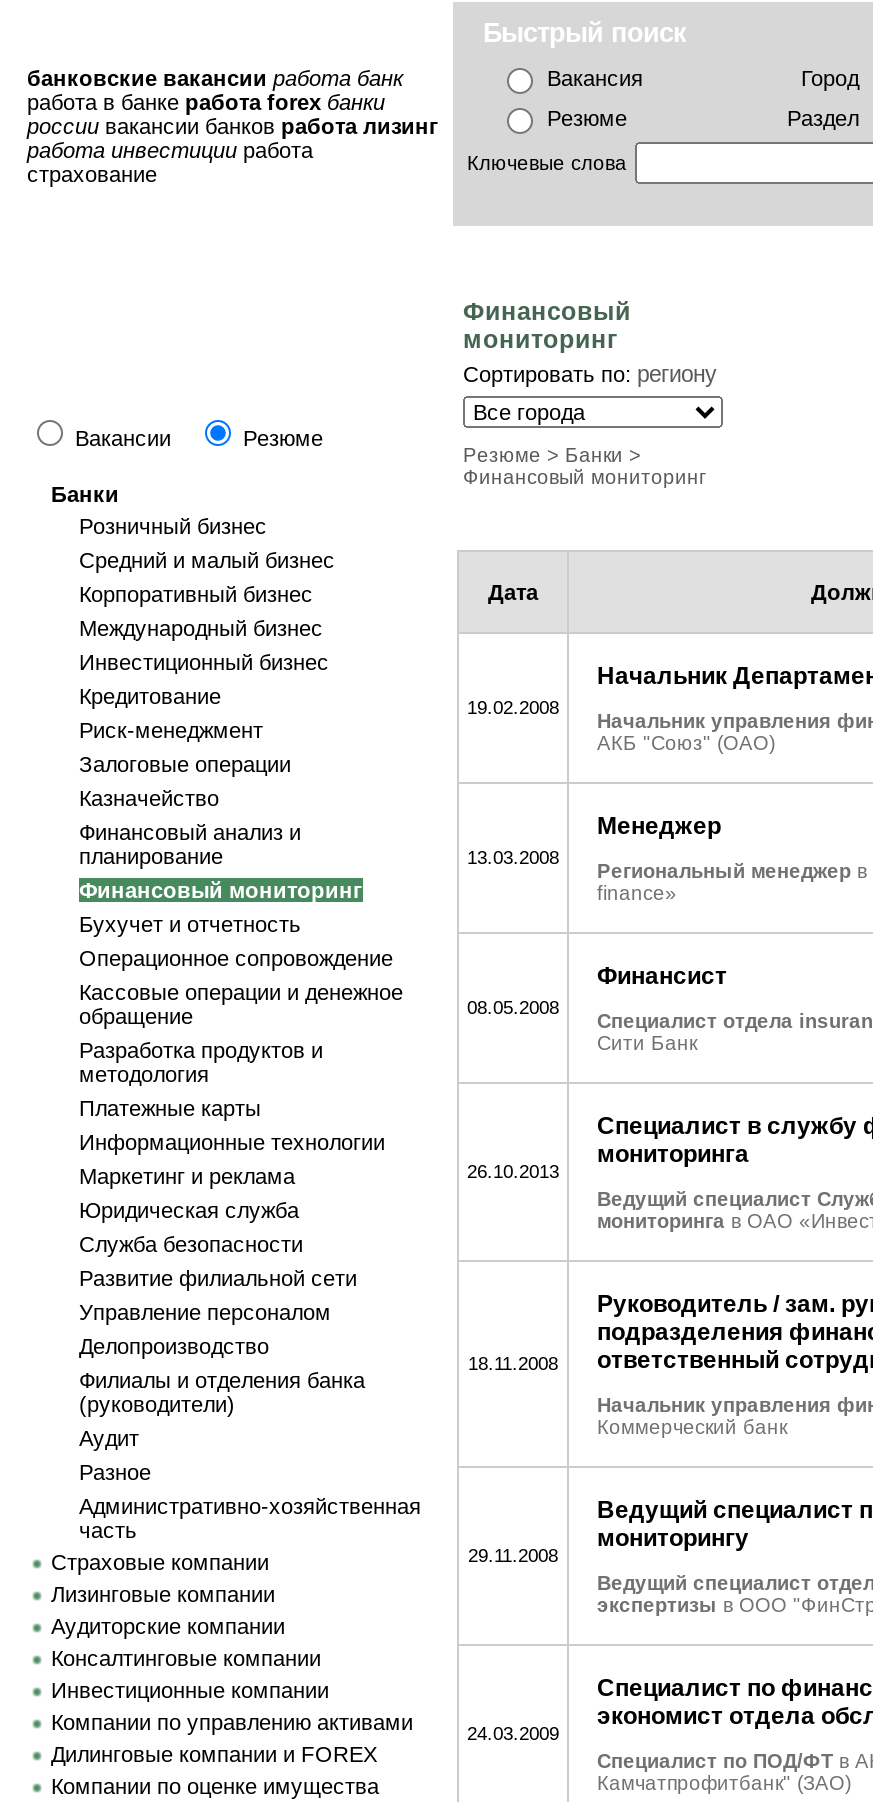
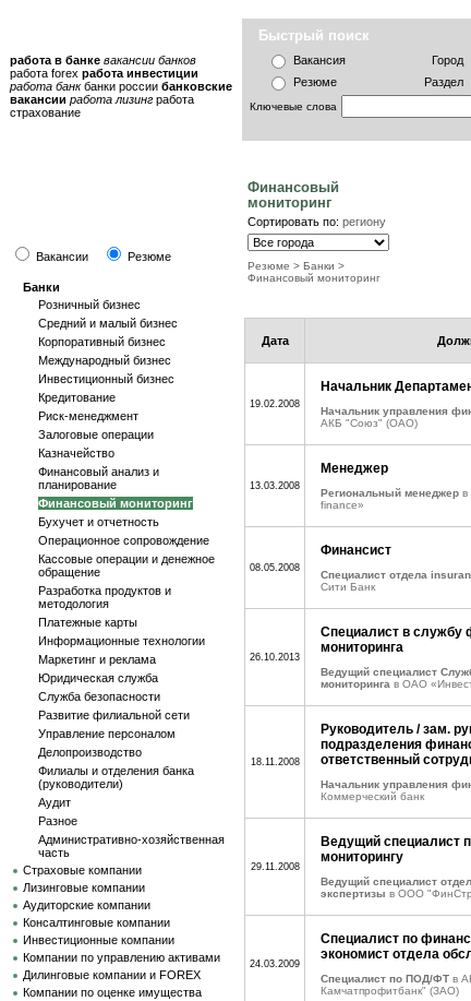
[27,66,439,162] банковские вакансии работа банк | работа в банке работа forex банки | россии вакансии банков работа лизинг | работа инвестиции работа -> [10,53,232,106] работа в банке вакансии банков | работа forex работа инвестиции | работа банк банки россии банковские | вакансии работа лизинг работа

